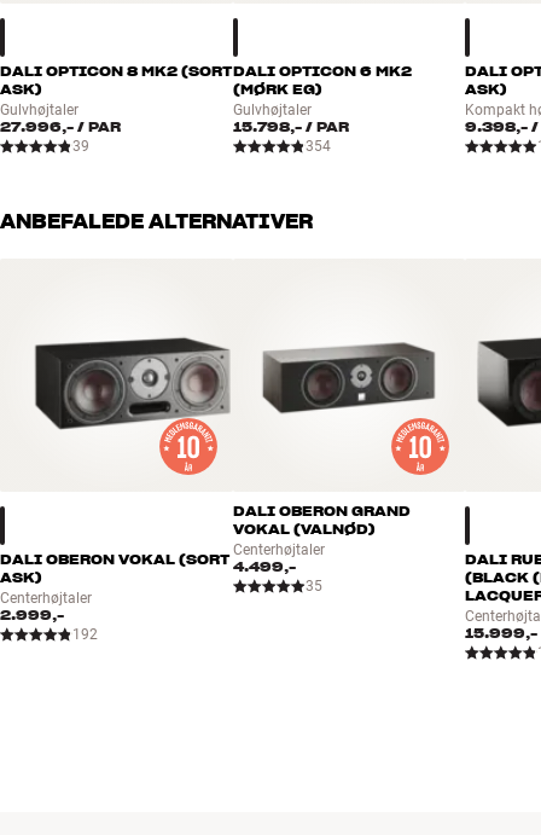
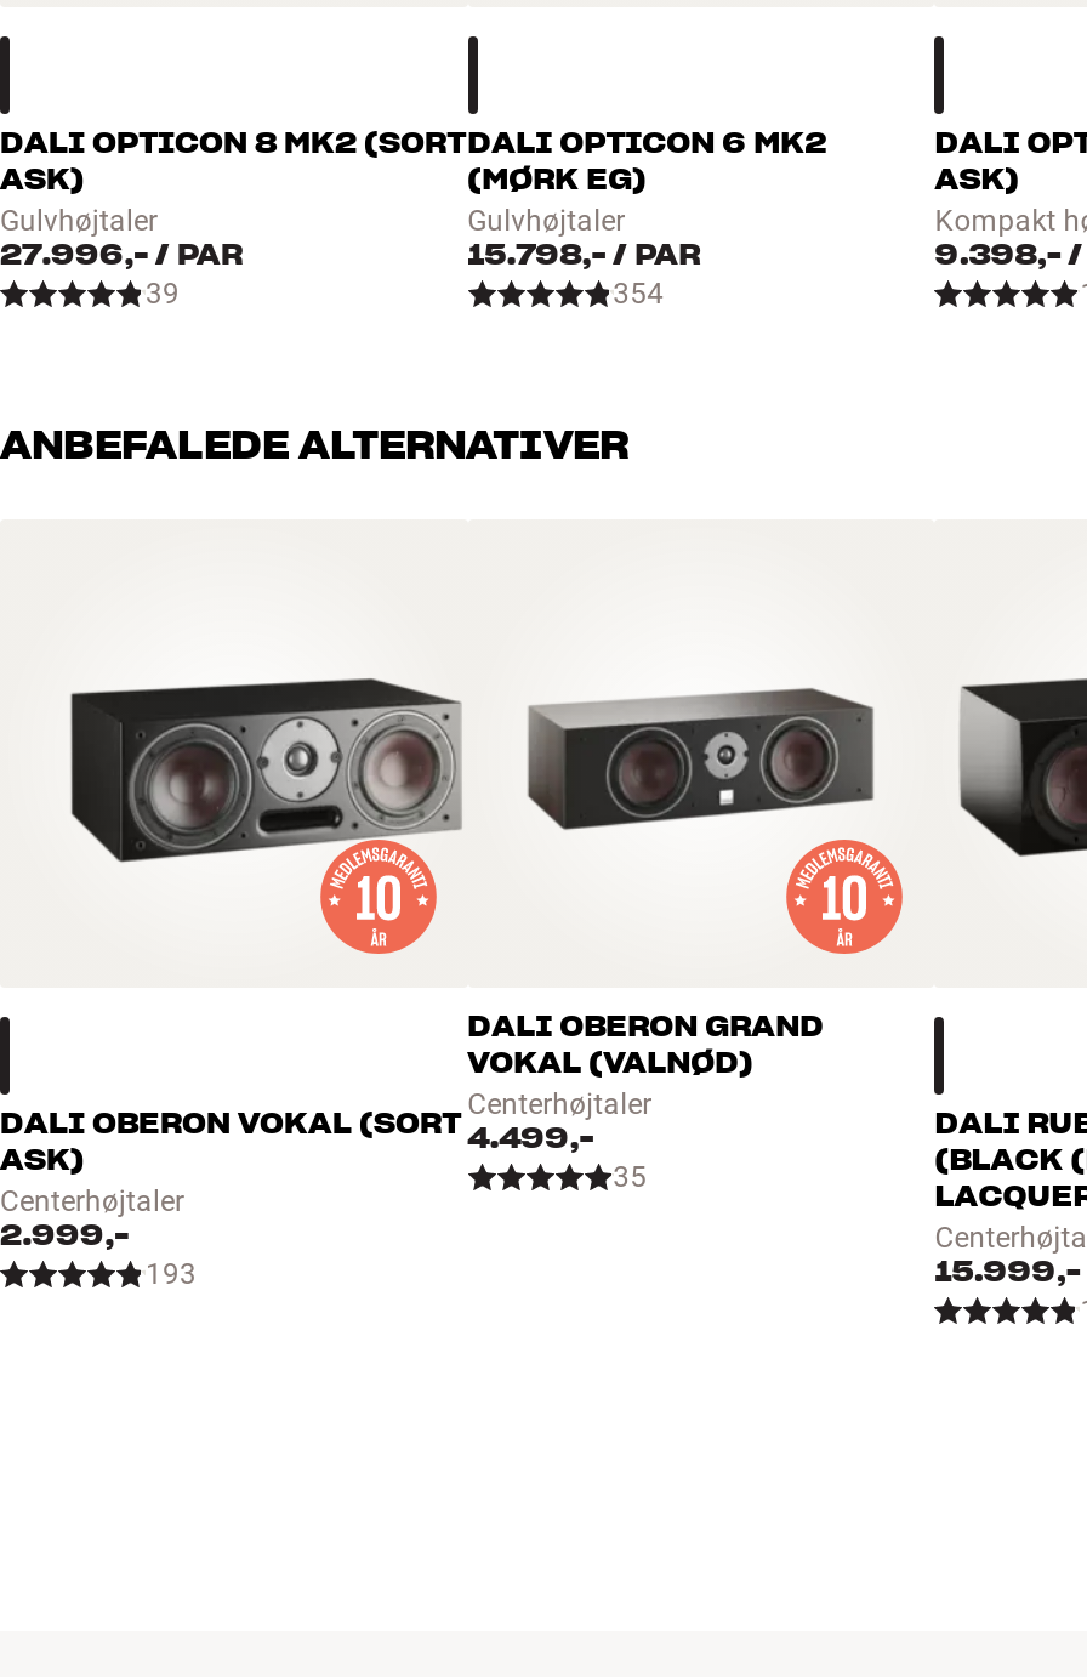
[72,625,98,642] 192 -> [146,1256,197,1290] 193

